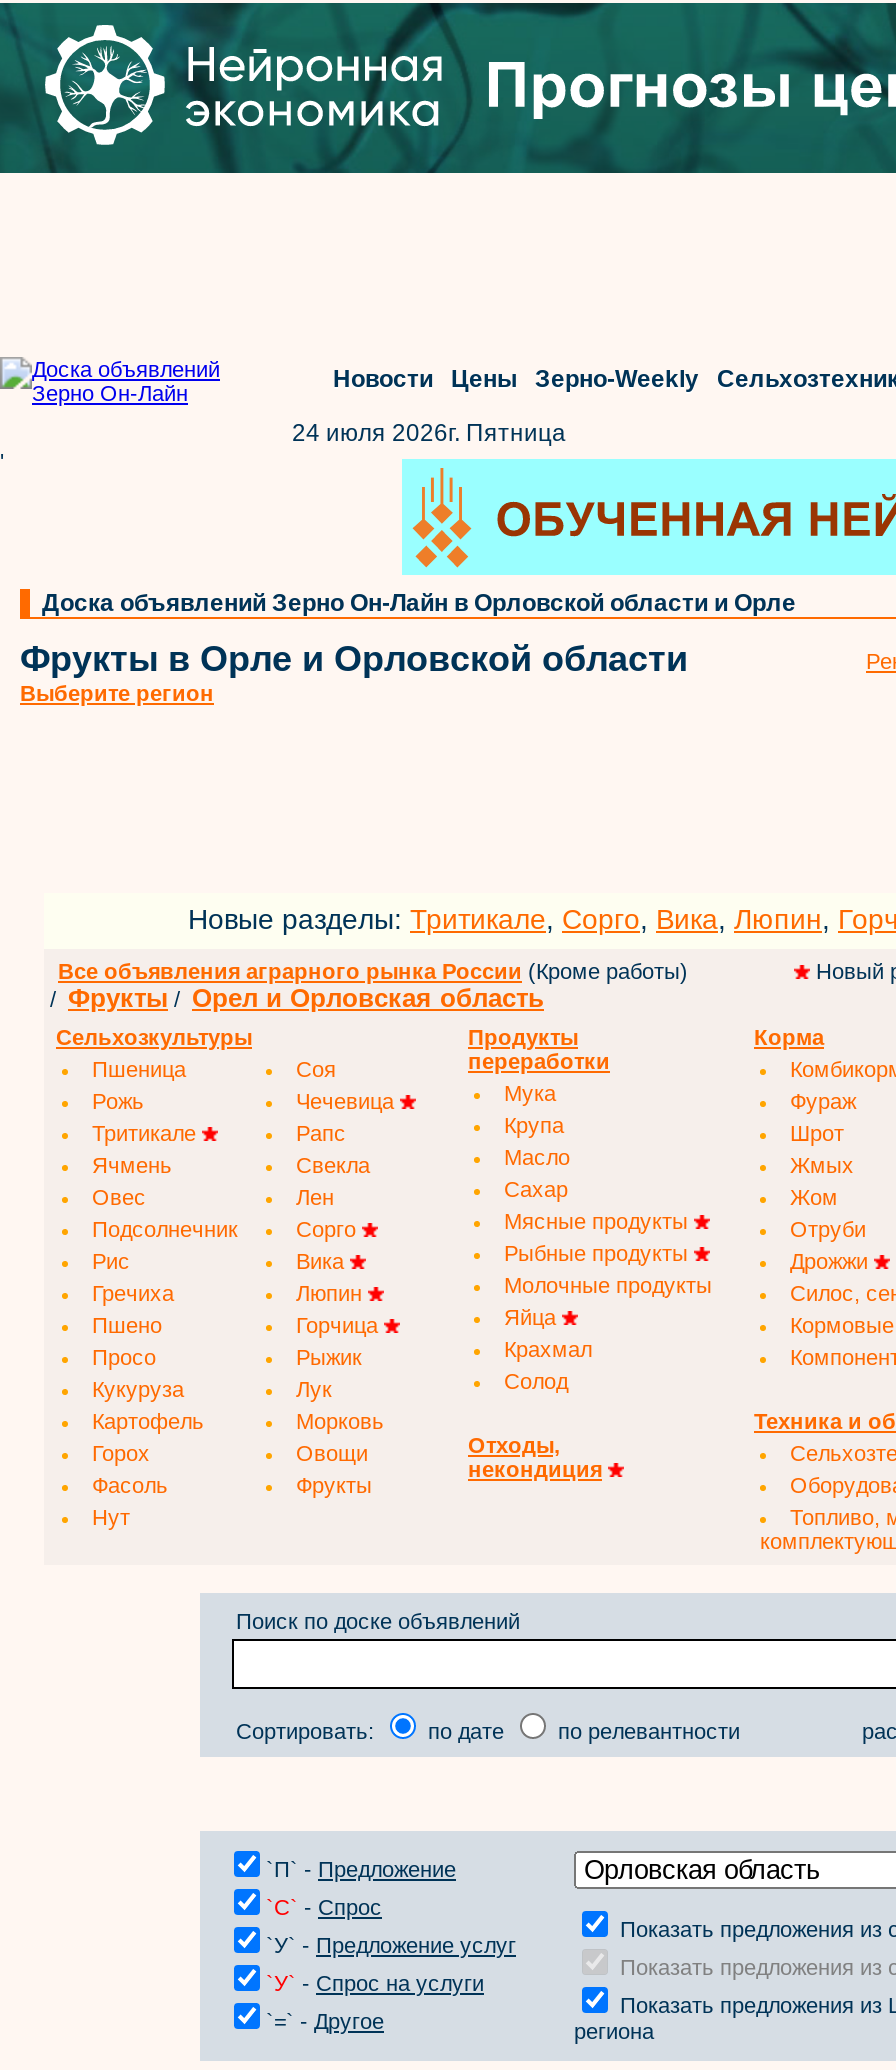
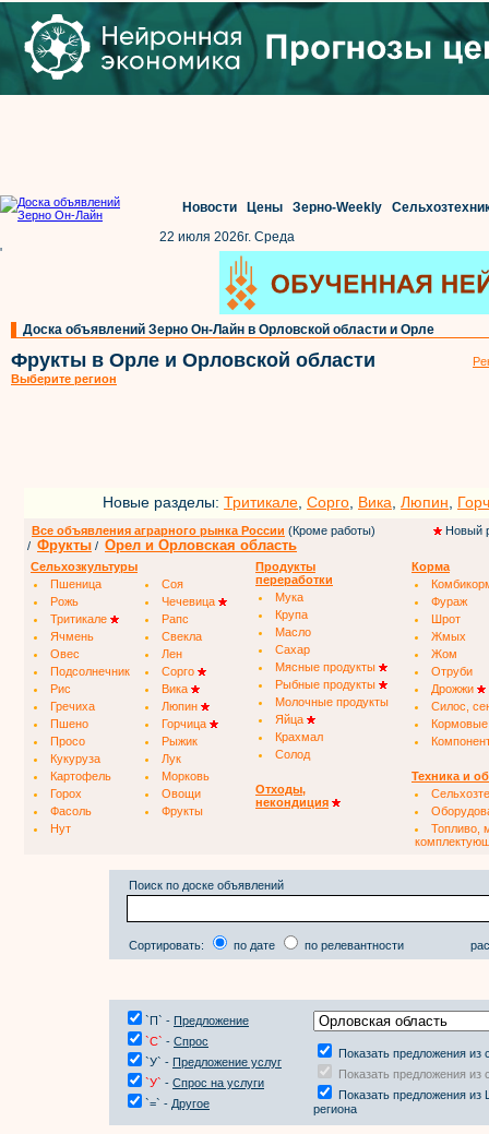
[292,419,566,447] 24 июля 2026г. Пятница -> [159,229,295,244] 22 июля 2026г. Среда

